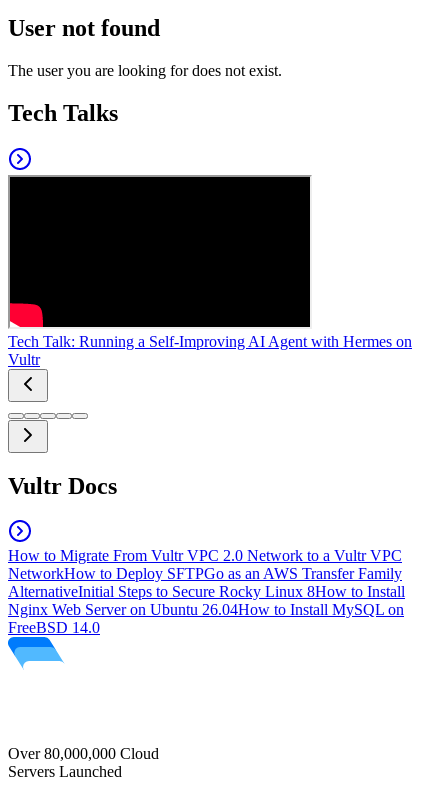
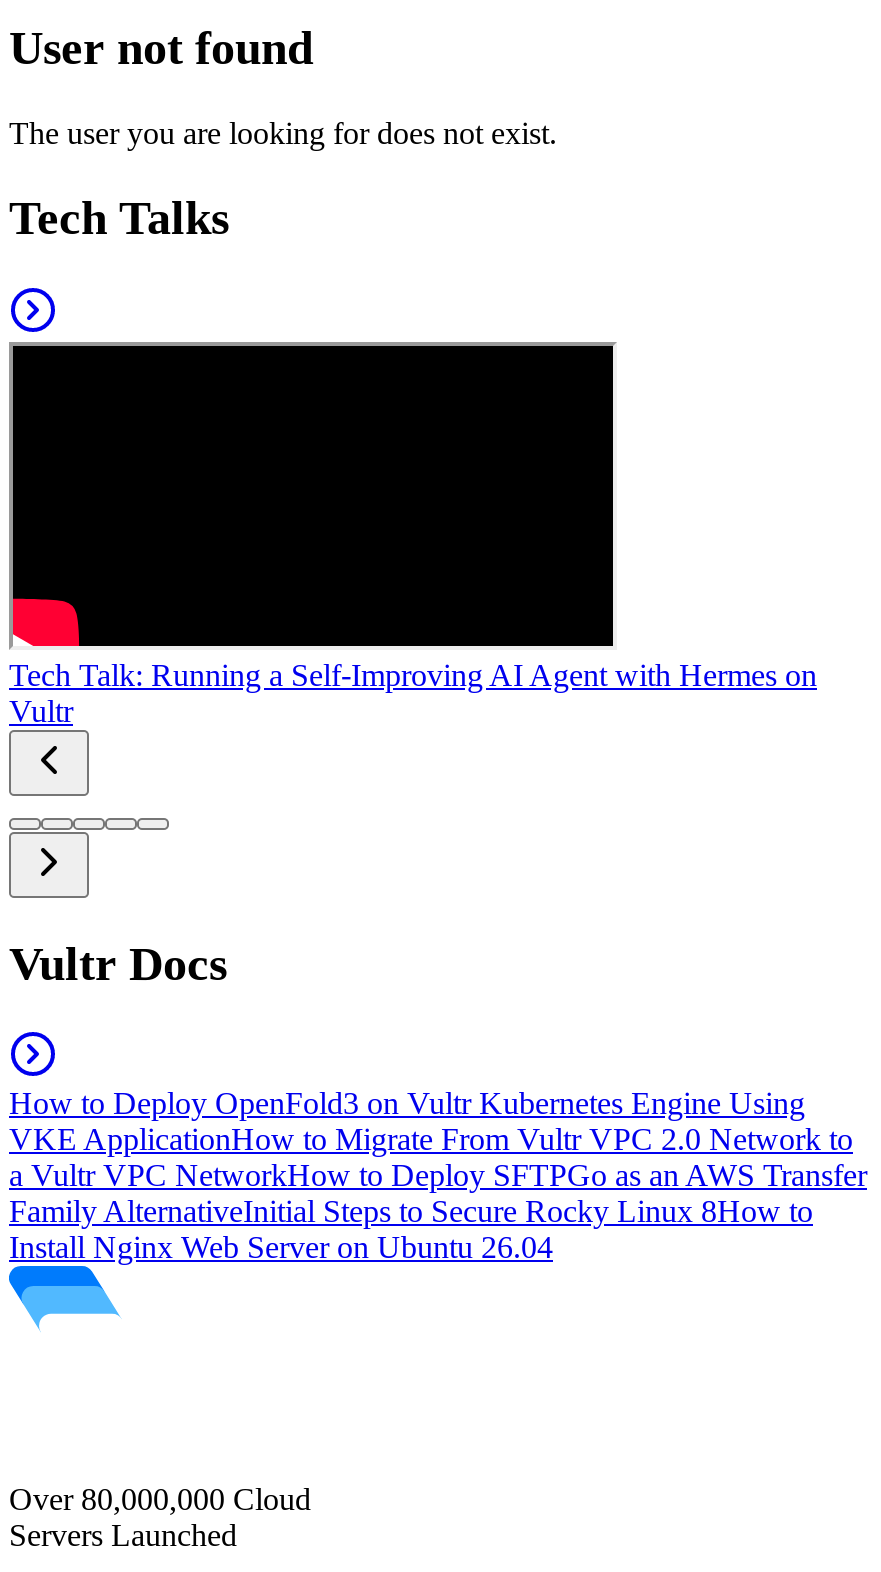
[8,547,405,636] How to Migrate From Vultr VPC 2.0 Network to a Vultr VPC | NetworkHow to Deploy SFTPGo as an AWS Transfer Family | AlternativeInitial Steps to Secure Rocky Linux 8How to Install | Nginx Web Server on Ubuntu 26.04How to Install MySQL on | FreeBSD 14.0 -> [9,1087,867,1265] How to Deploy OpenFold3 on Vultr Kubernetes Engine Using | VKE ApplicationHow to Migrate From Vultr VPC 2.0 Network to | a Vultr VPC NetworkHow to Deploy SFTPGo as an AWS Transfer | Family AlternativeInitial Steps to Secure Rocky Linux 8How to | Install Nginx Web Server on Ubuntu 26.04

